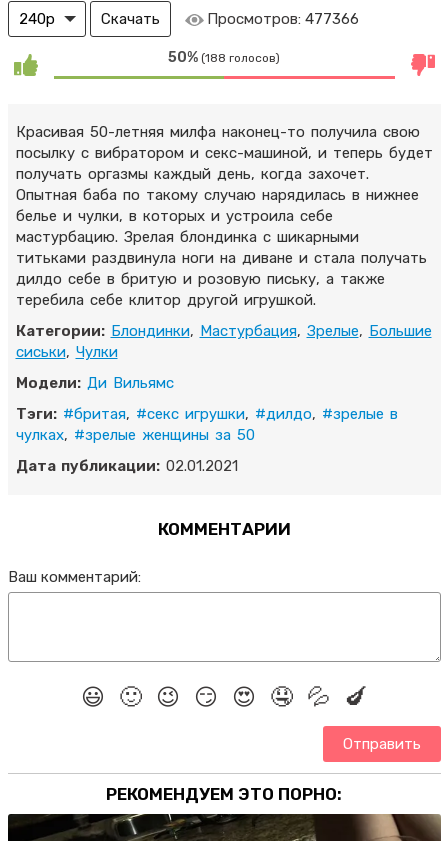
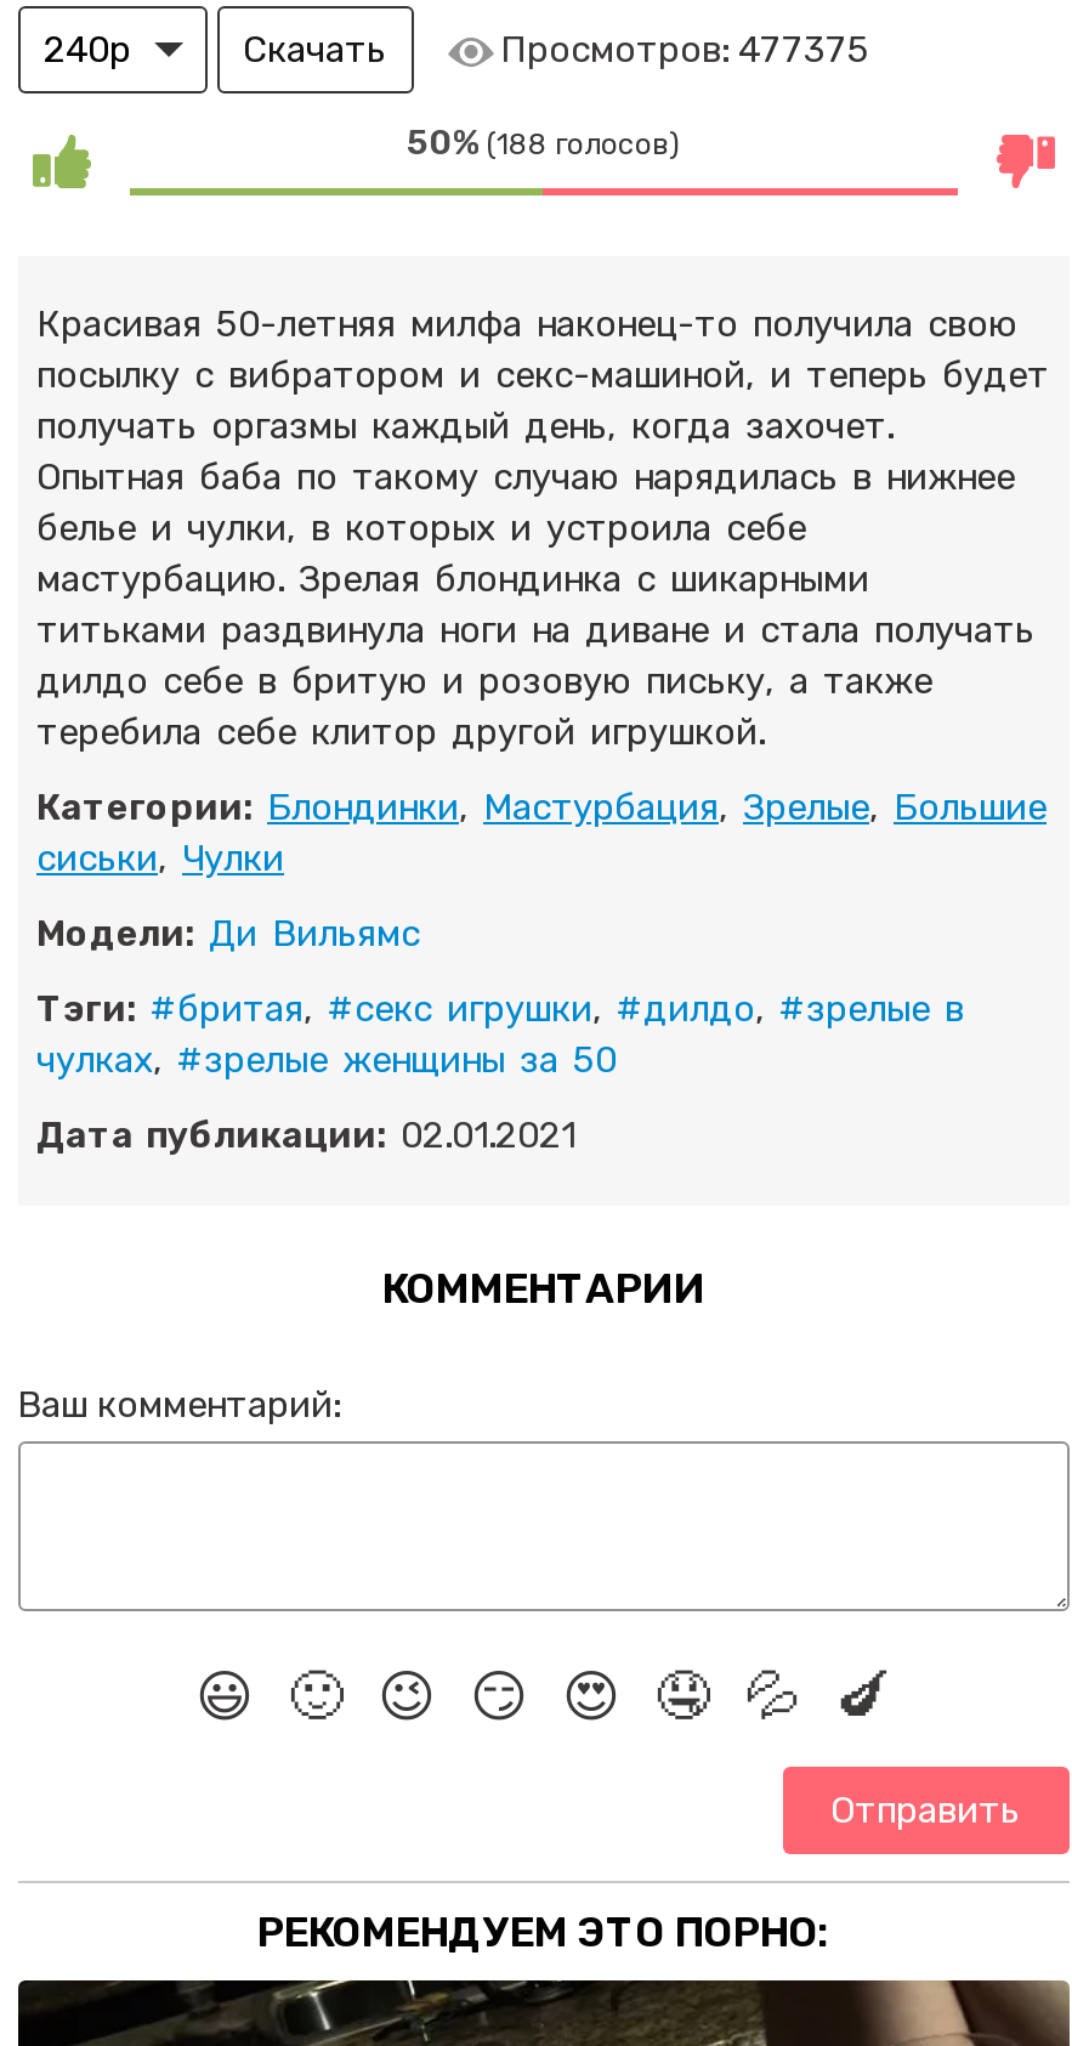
[206,10,358,28] Просмотров: 477366 -> [500,27,869,71] Просмотров: 477375

